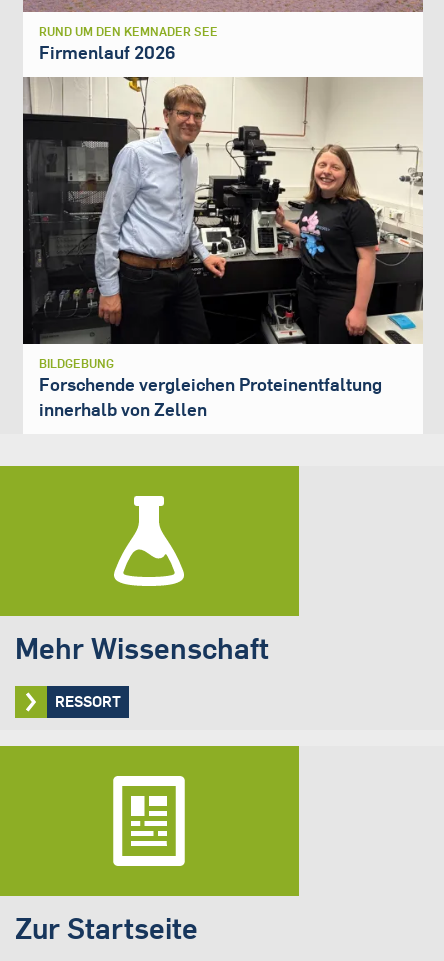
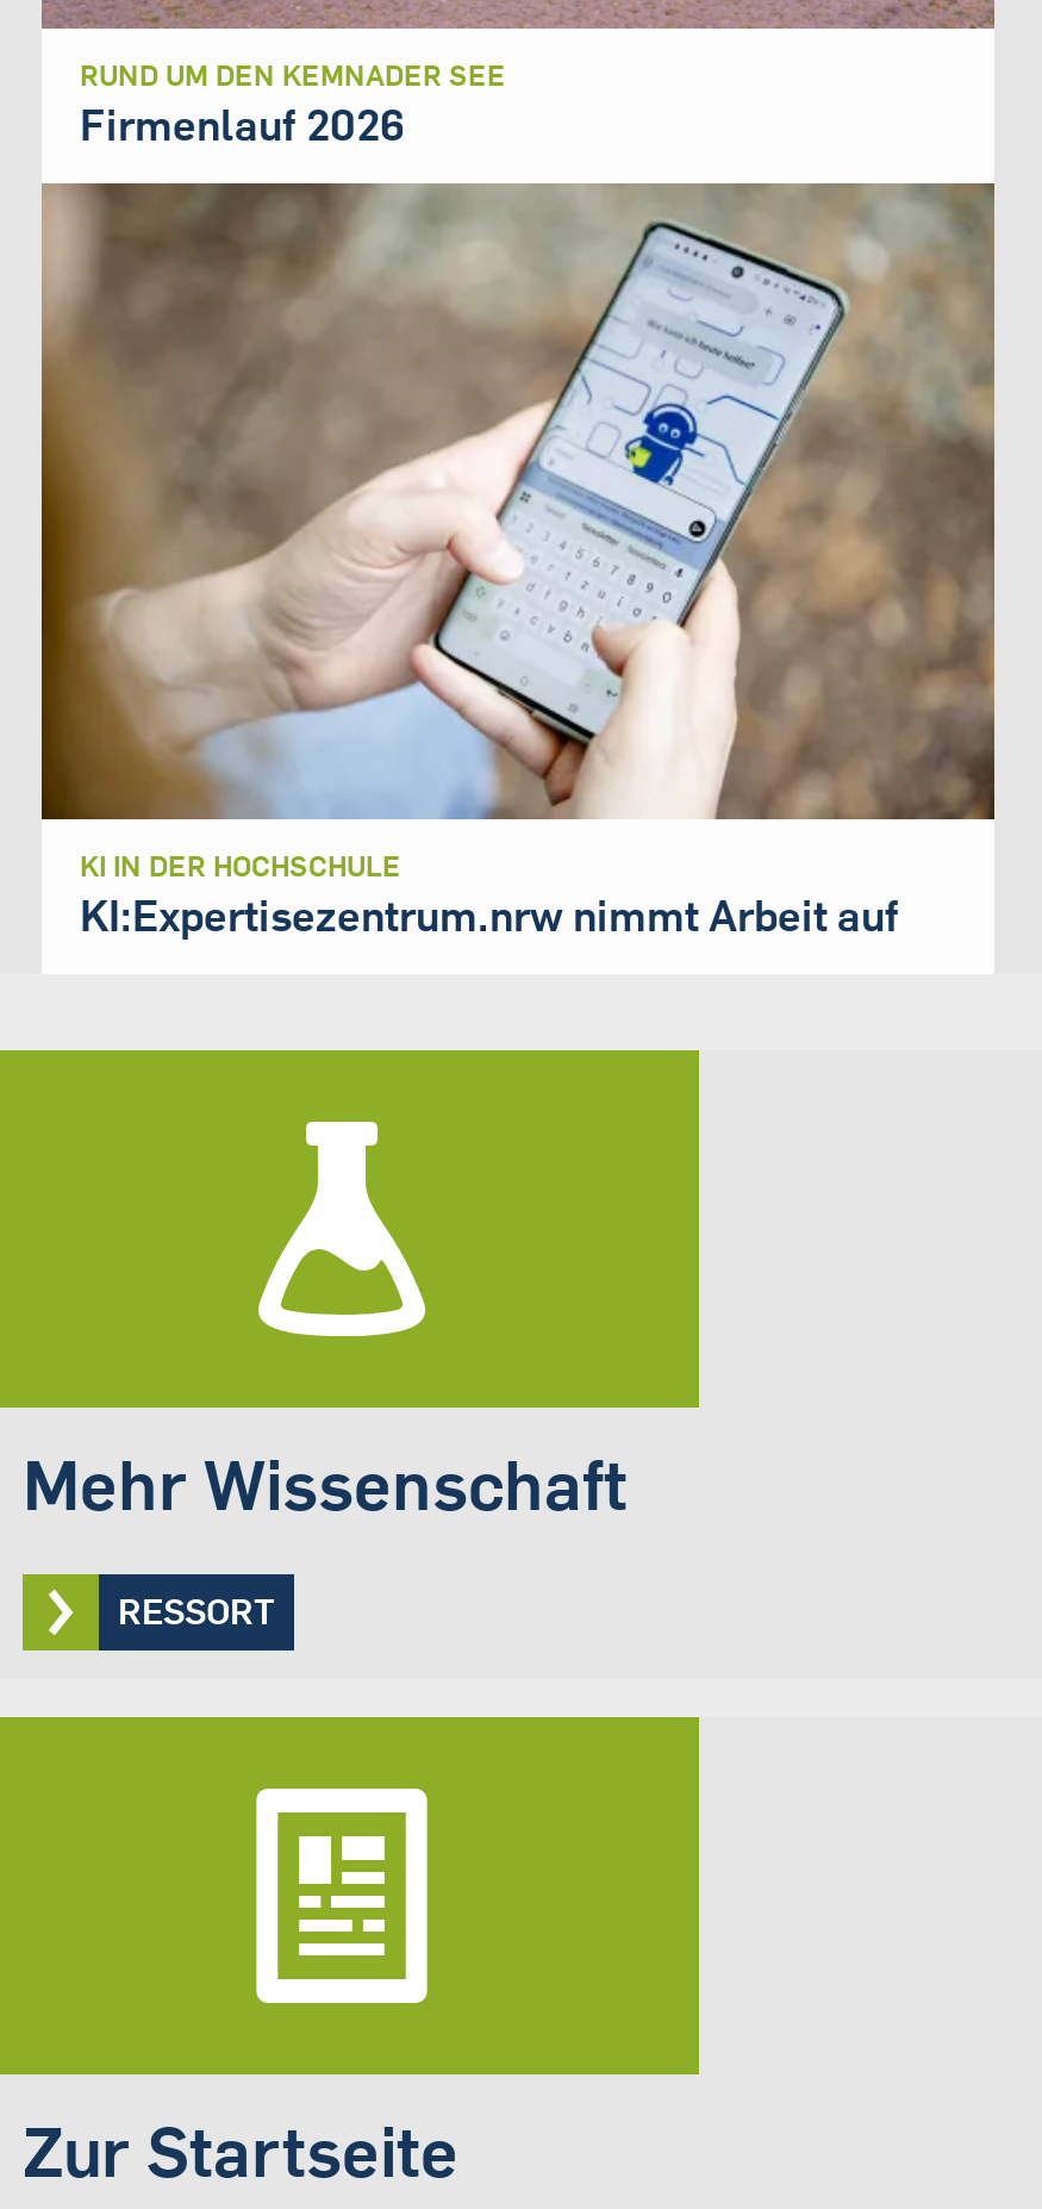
[22,78,423,420] [image] | BILDGEBUNG | Forschende vergleichen Proteinentfaltung | innerhalb von Zellen -> [39,181,997,942] [image] | KI IN DER HOCHSCHULE | KI:Expertisezentrum.nrw nimmt Arbeit auf

